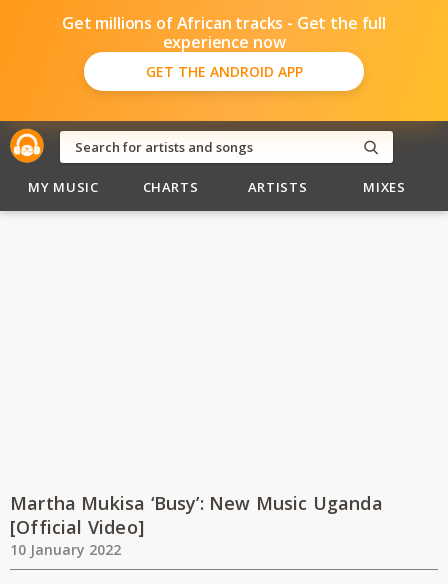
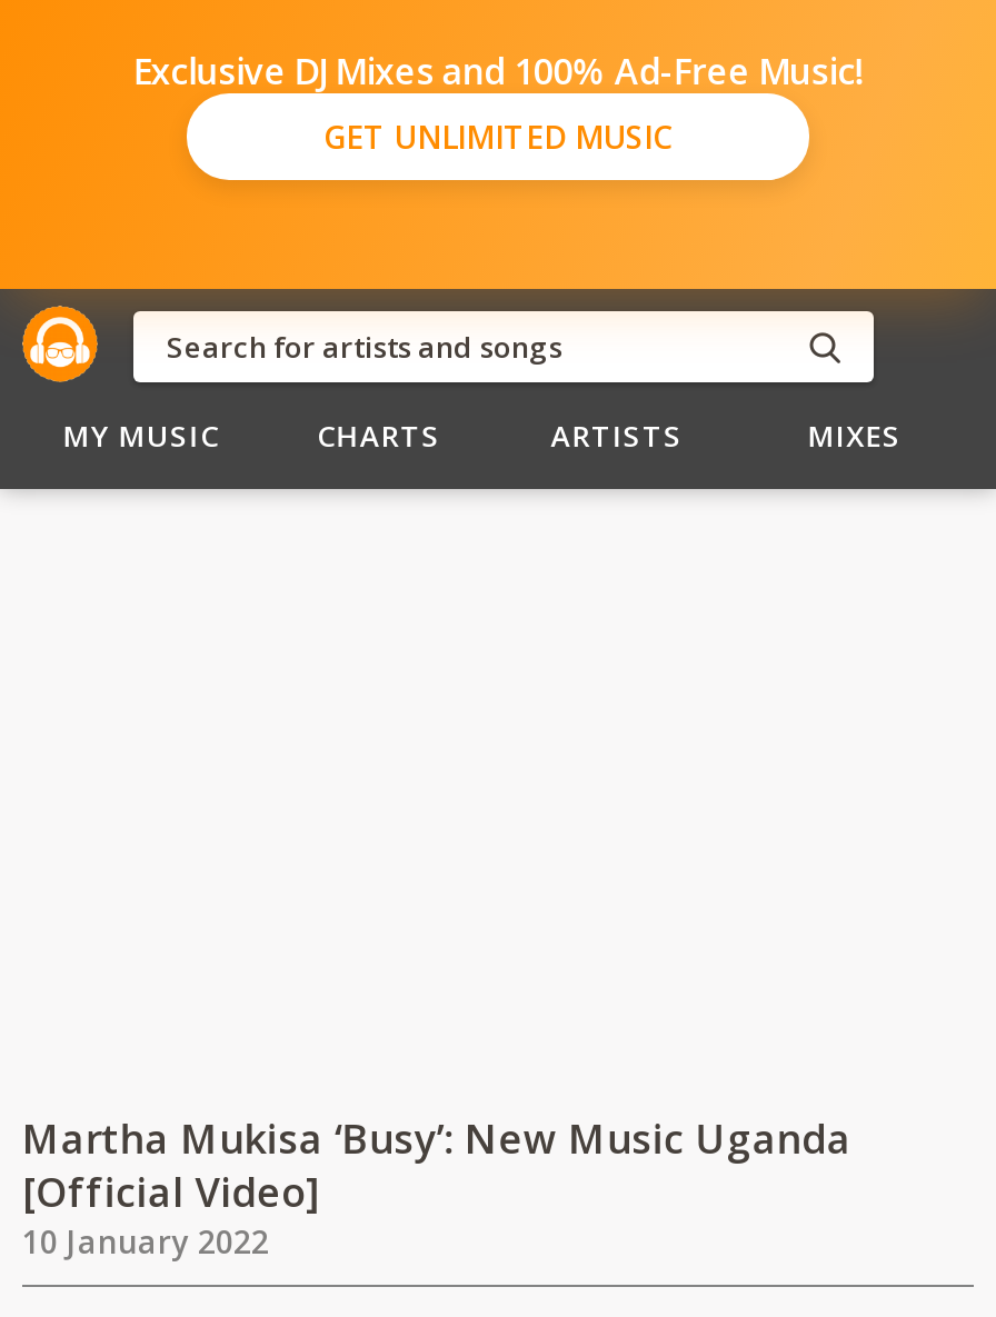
[62,12,386,81] Get millions of African tracks - Get the full | experience now | GET THE ANDROID APP -> [133,47,863,158] Exclusive DJ Mixes and 100% Ad-Free Music! | GET UNLIMITED MUSIC

